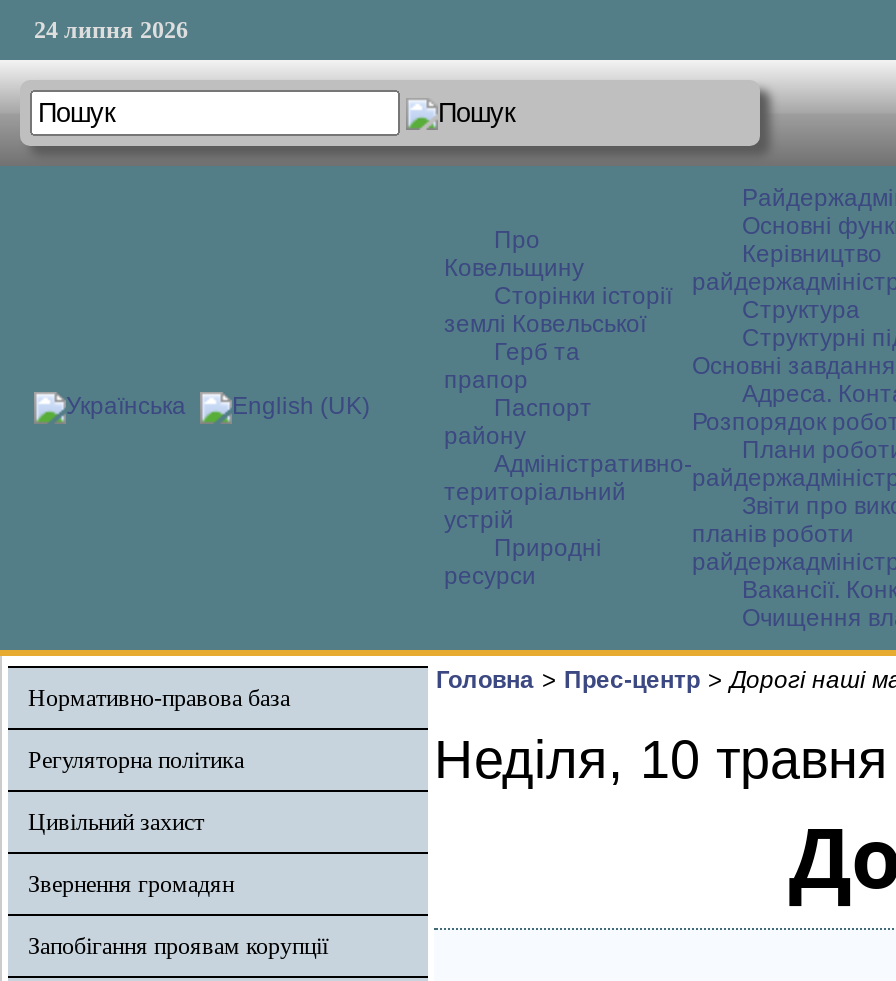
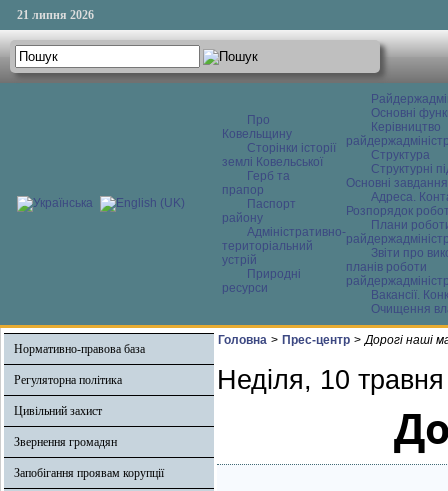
[34,16,188,44] 24 липня 2026 -> [17,8,94,22] 21 липня 2026

